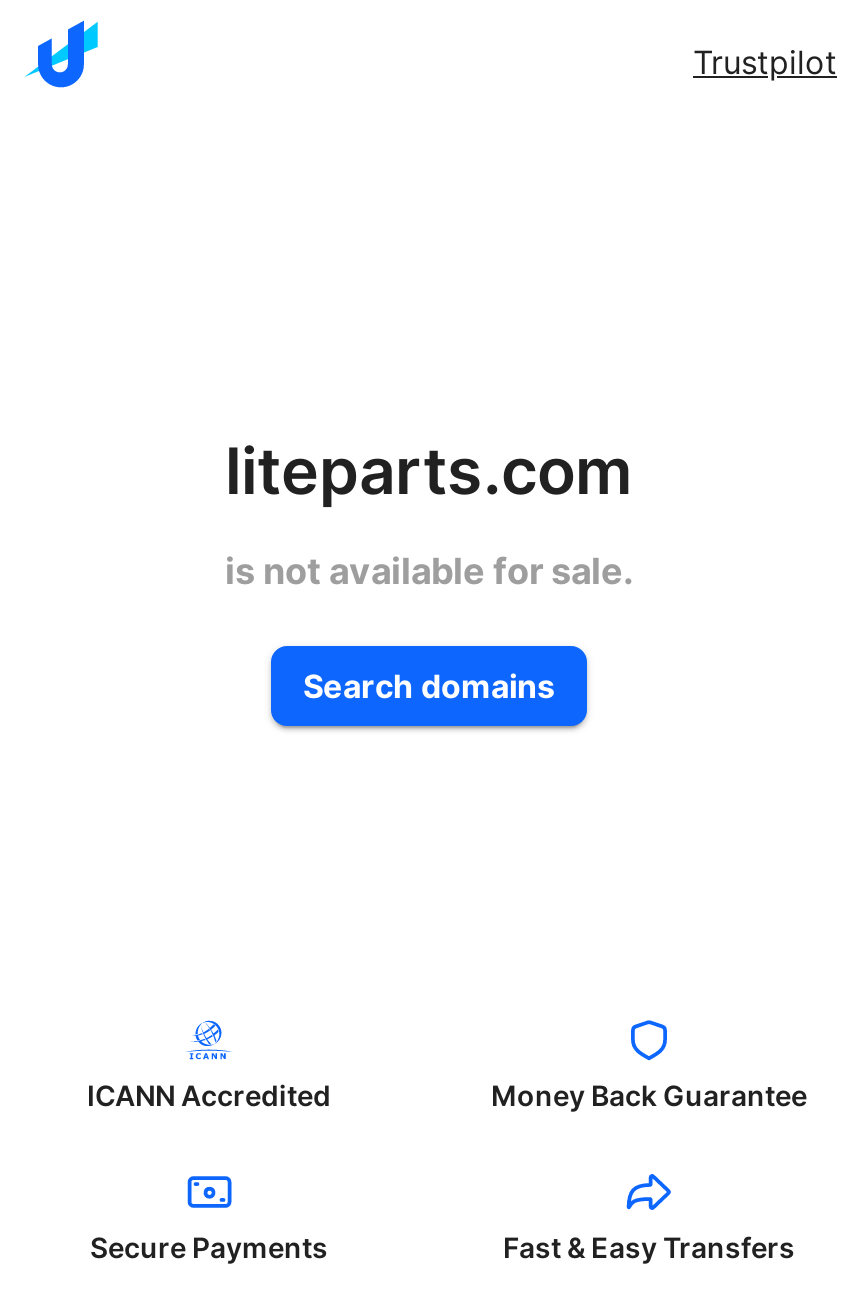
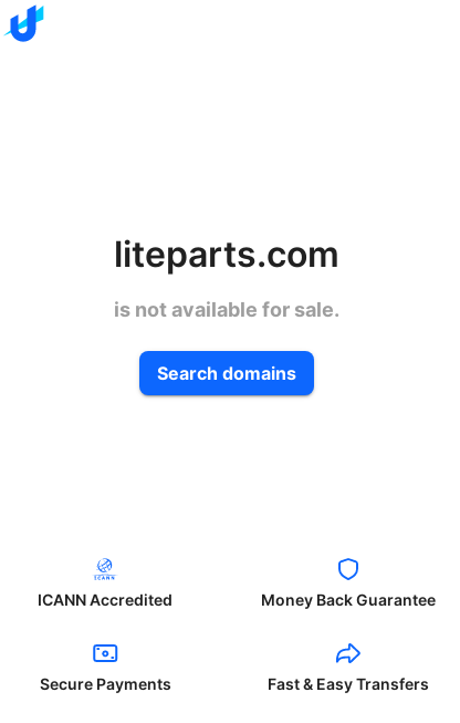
[693,42,837,82] Trustpilot -> none

